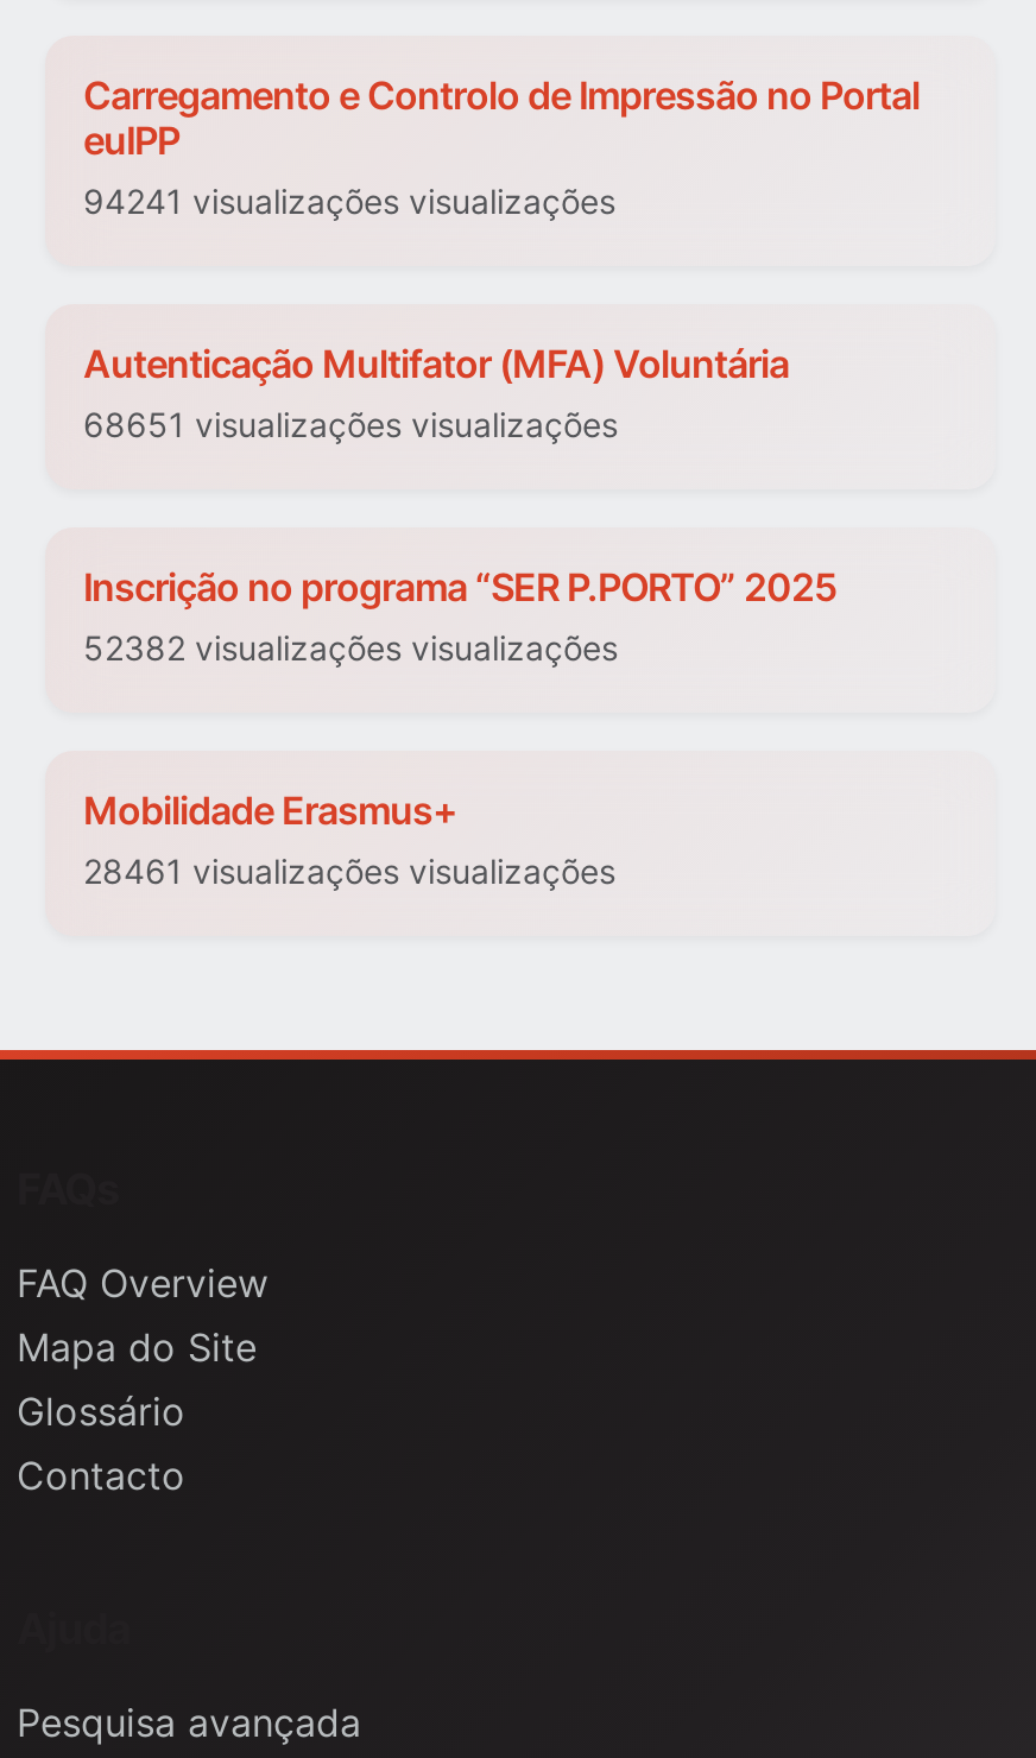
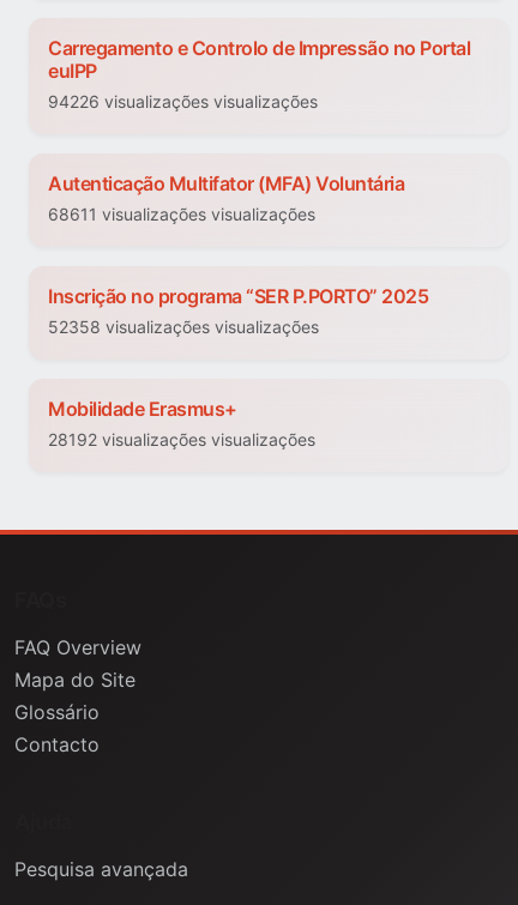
[83,182,615,222] 94241 visualizações visualizações -> [48,92,318,112] 94226 visualizações visualizações
[83,405,618,445] 68651 visualizações visualizações -> [48,204,315,225] 68611 visualizações visualizações
[83,628,618,669] 52382 visualizações visualizações -> [48,317,319,337] 52358 visualizações visualizações
[83,852,615,892] 28461 visualizações visualizações -> [48,430,315,450] 28192 visualizações visualizações

